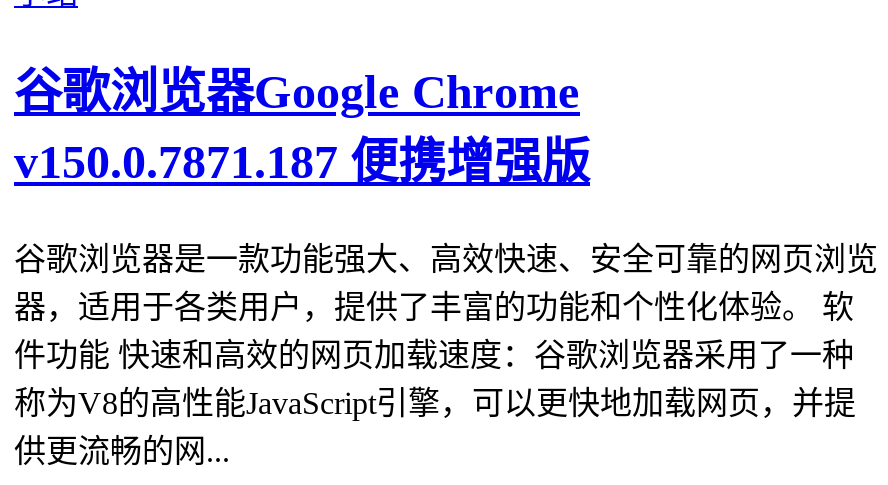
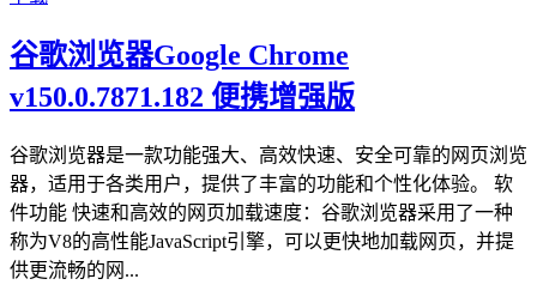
[14,137,590,189] v150.0.7871.187 便携增强版 -> [10,82,355,113] v150.0.7871.182 便携增强版

